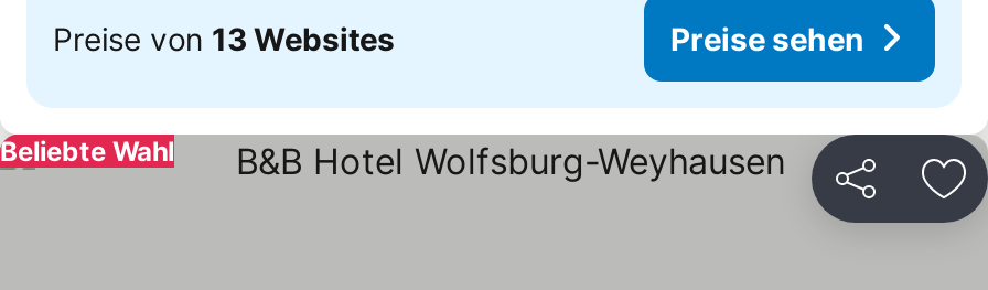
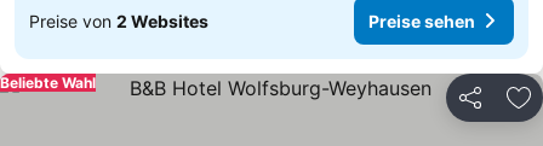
[53,19,395,56] Preise von 13 Websites -> [29,10,208,31] Preise von 2 Websites

